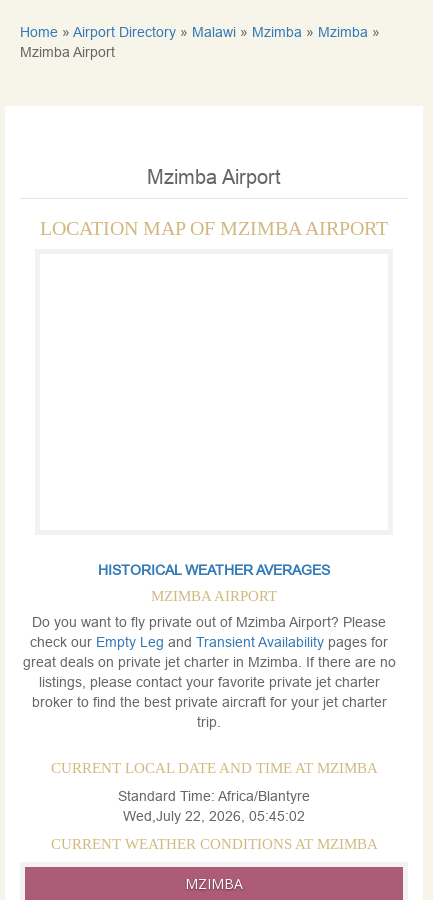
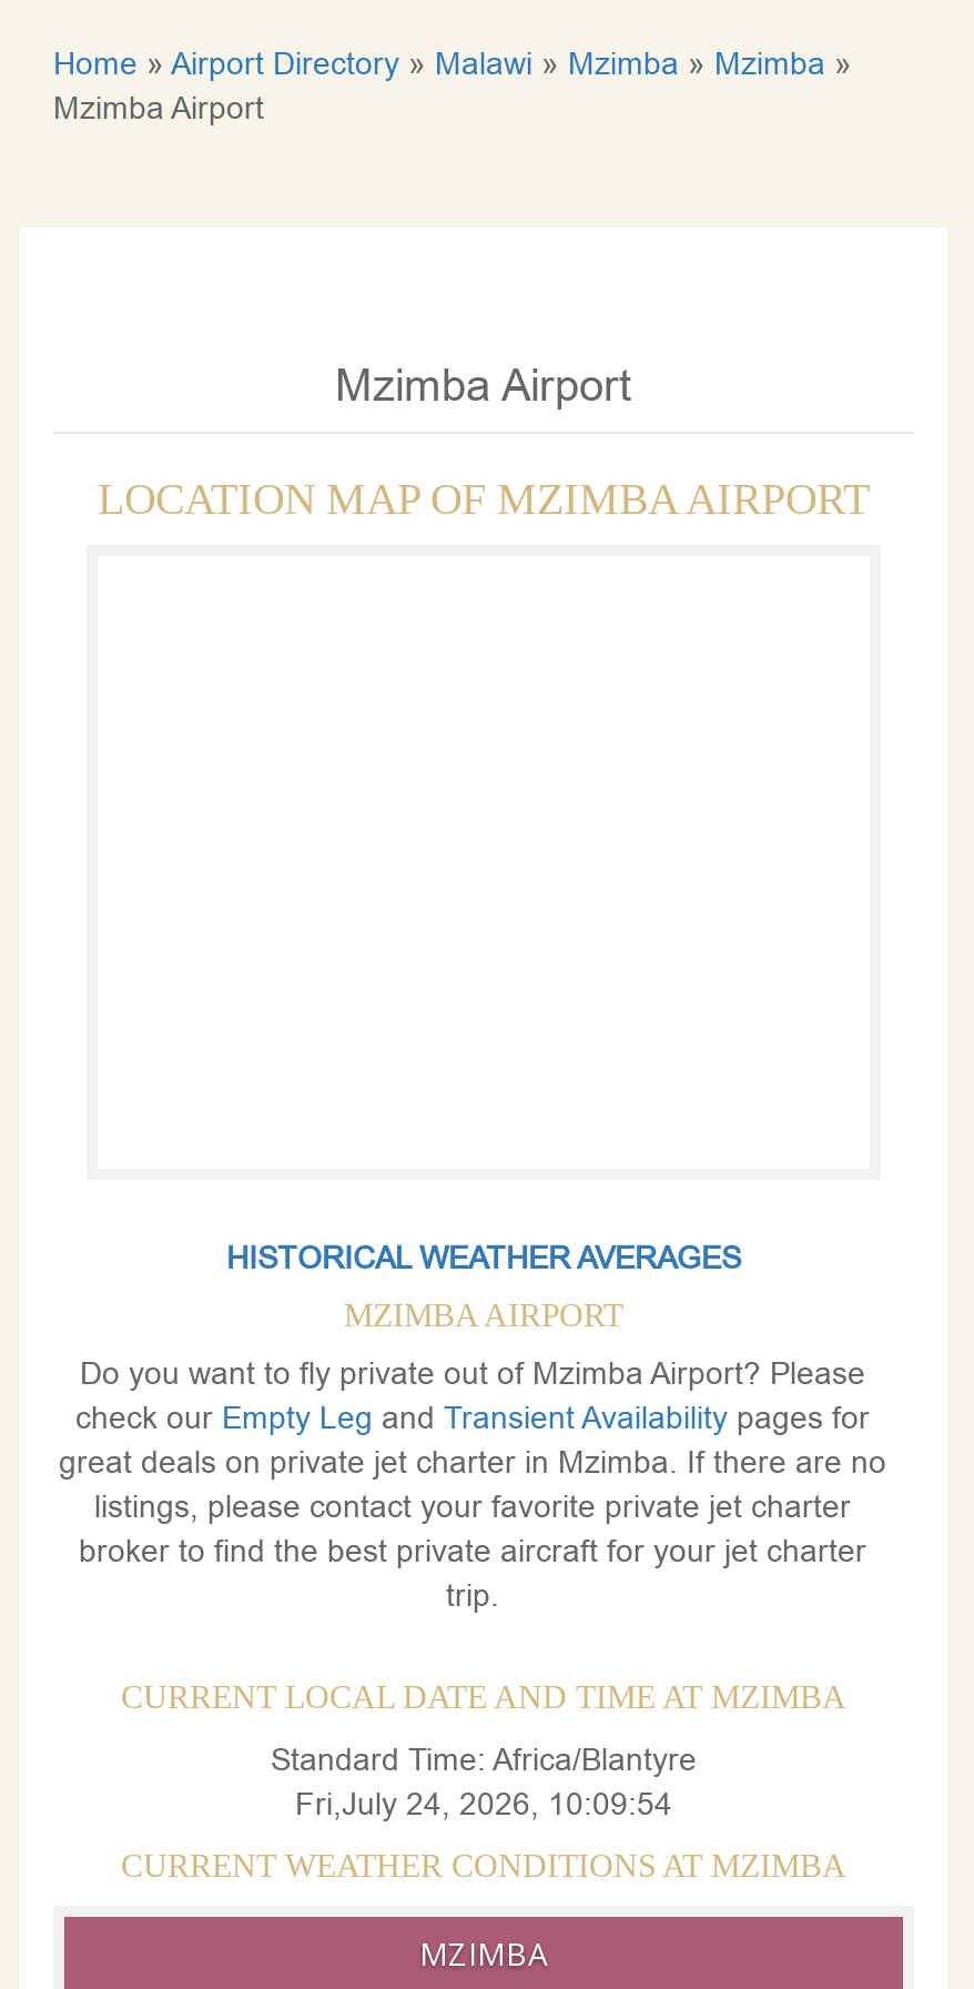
[123,808,305,824] Wed,July 22, 2026, 05:45:02 -> [295,1786,672,1821] Fri,July 24, 2026, 10:09:54

